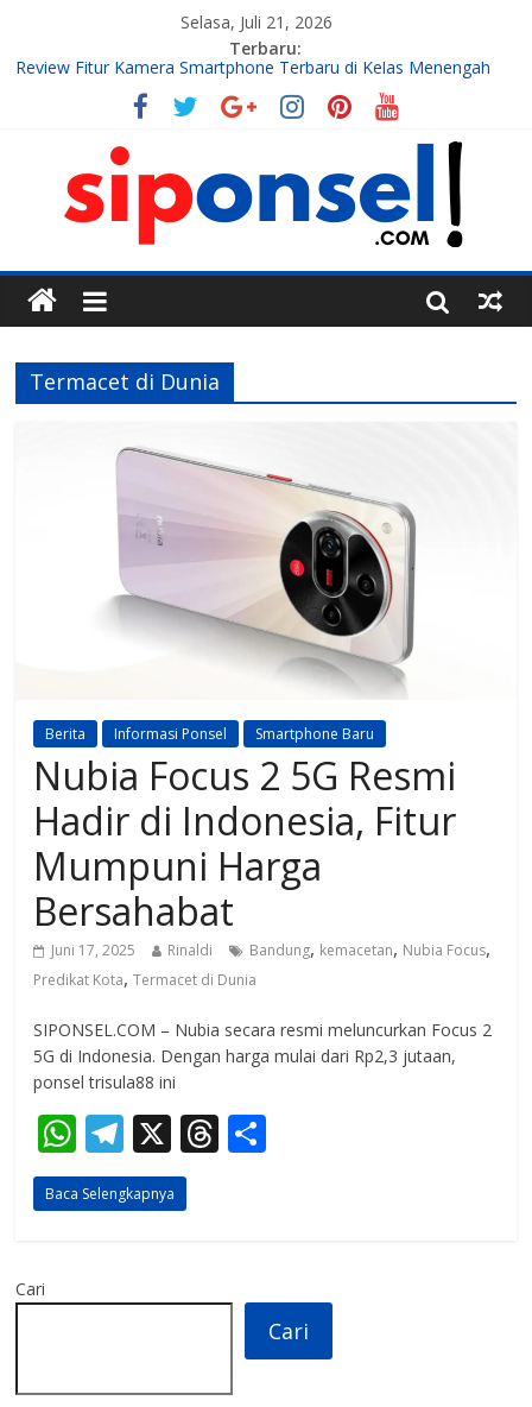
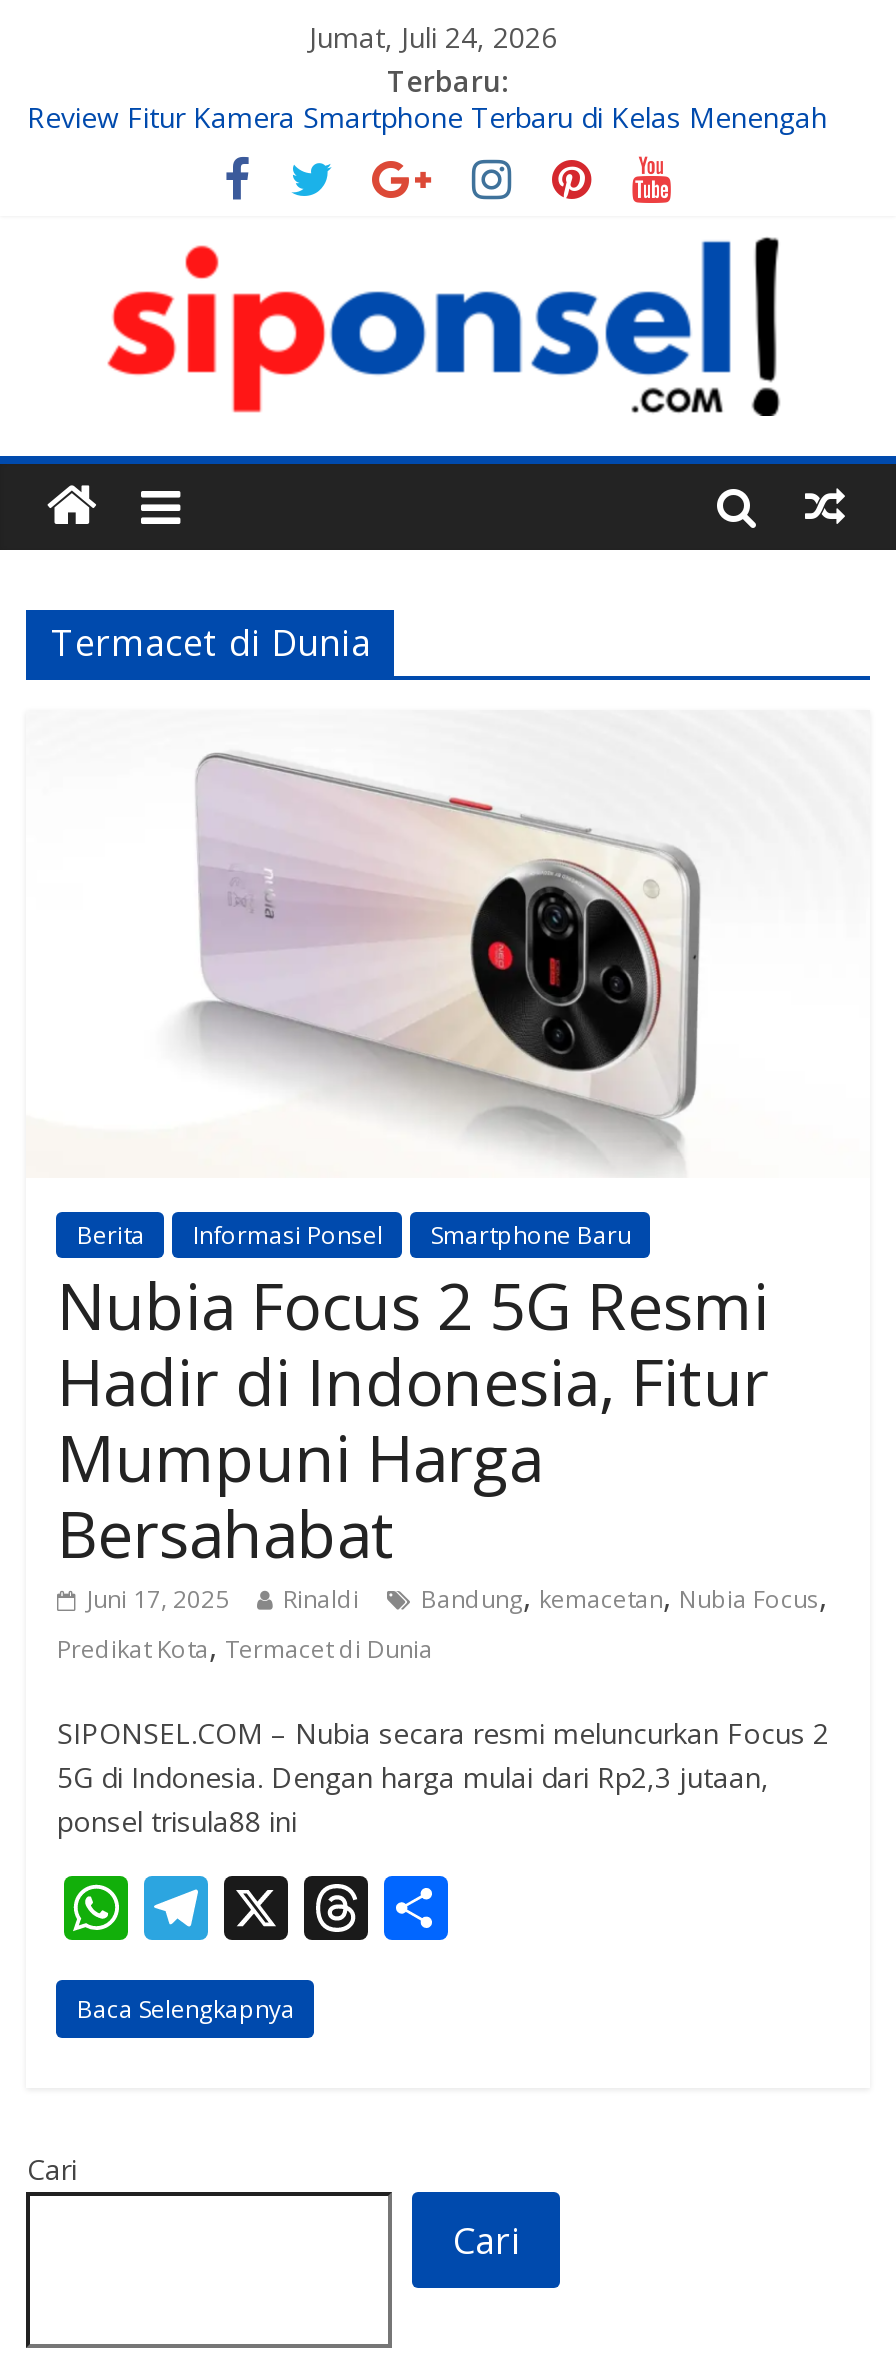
[181,11,333,33] Selasa, Juli 21, 2026 -> [309,18,557,56] Jumat, Juli 24, 2026

